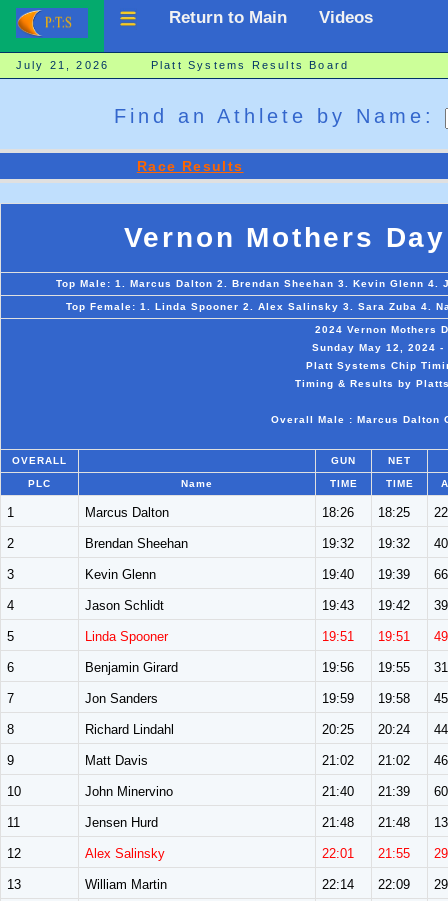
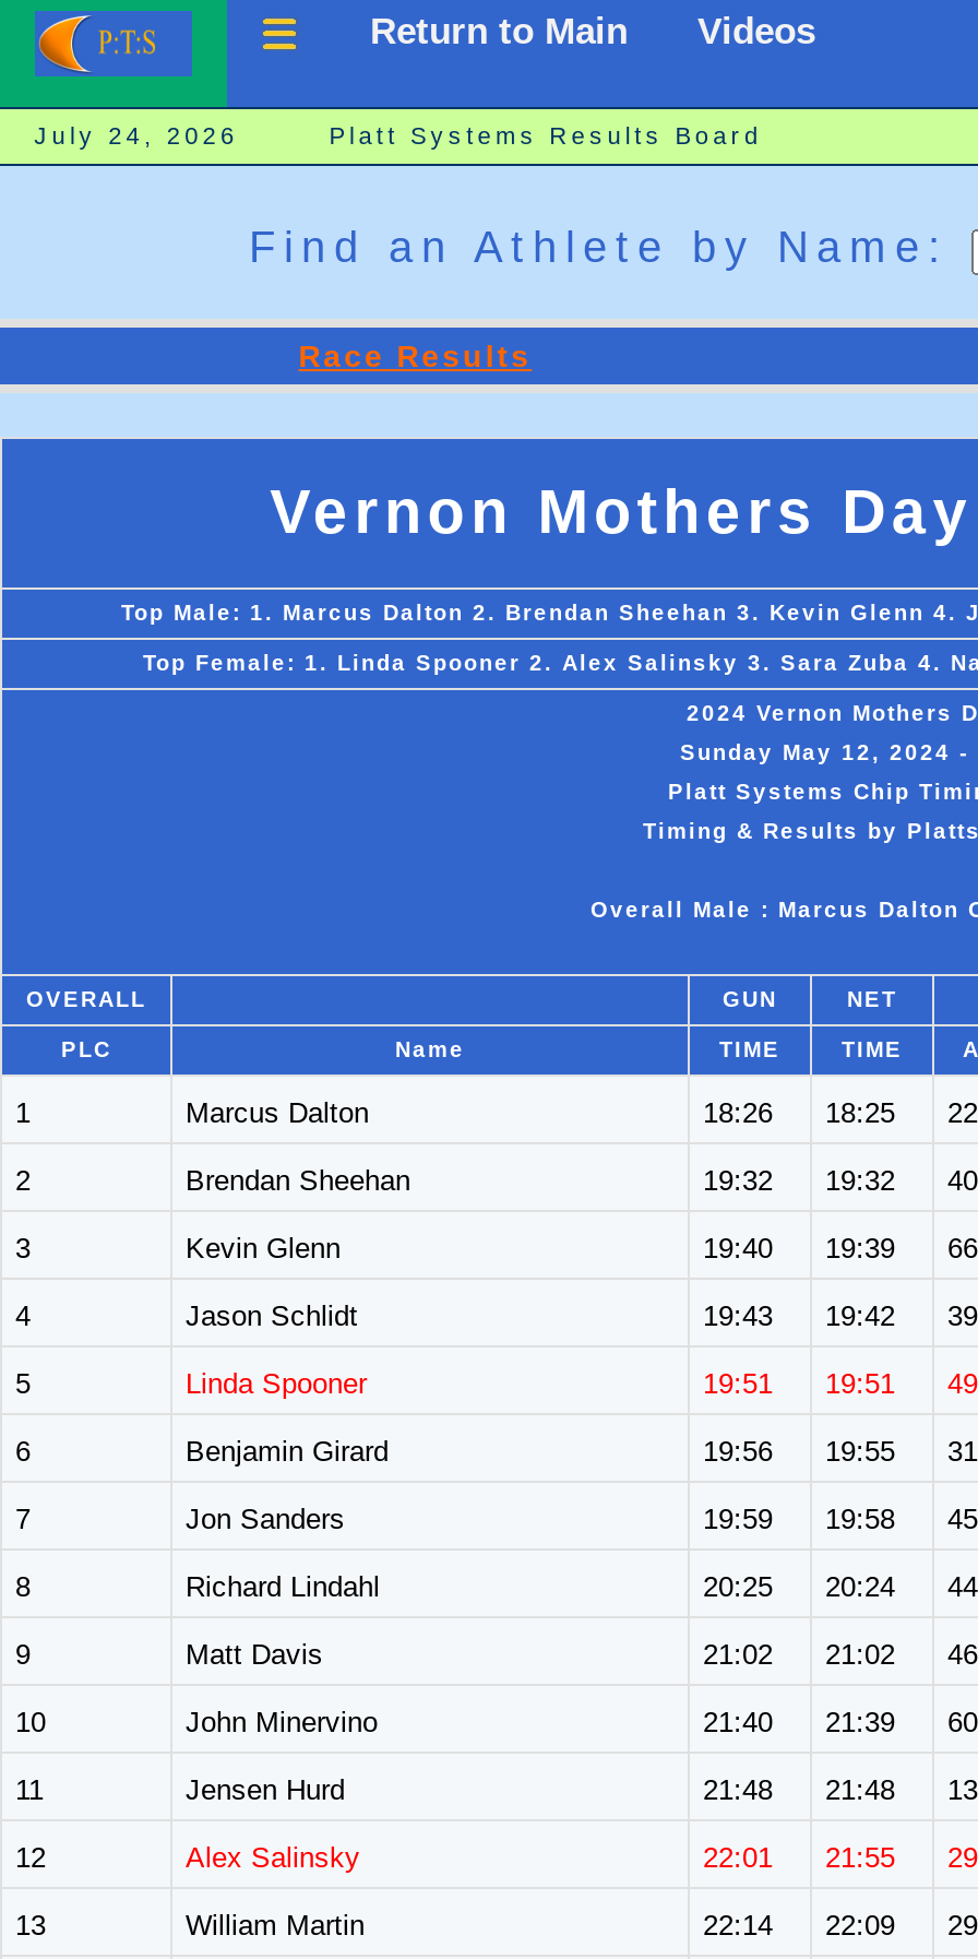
[16,59,349,71] July 21, 2026 Platt Systems Results Board -> [34,122,762,149] July 24, 2026 Platt Systems Results Board

